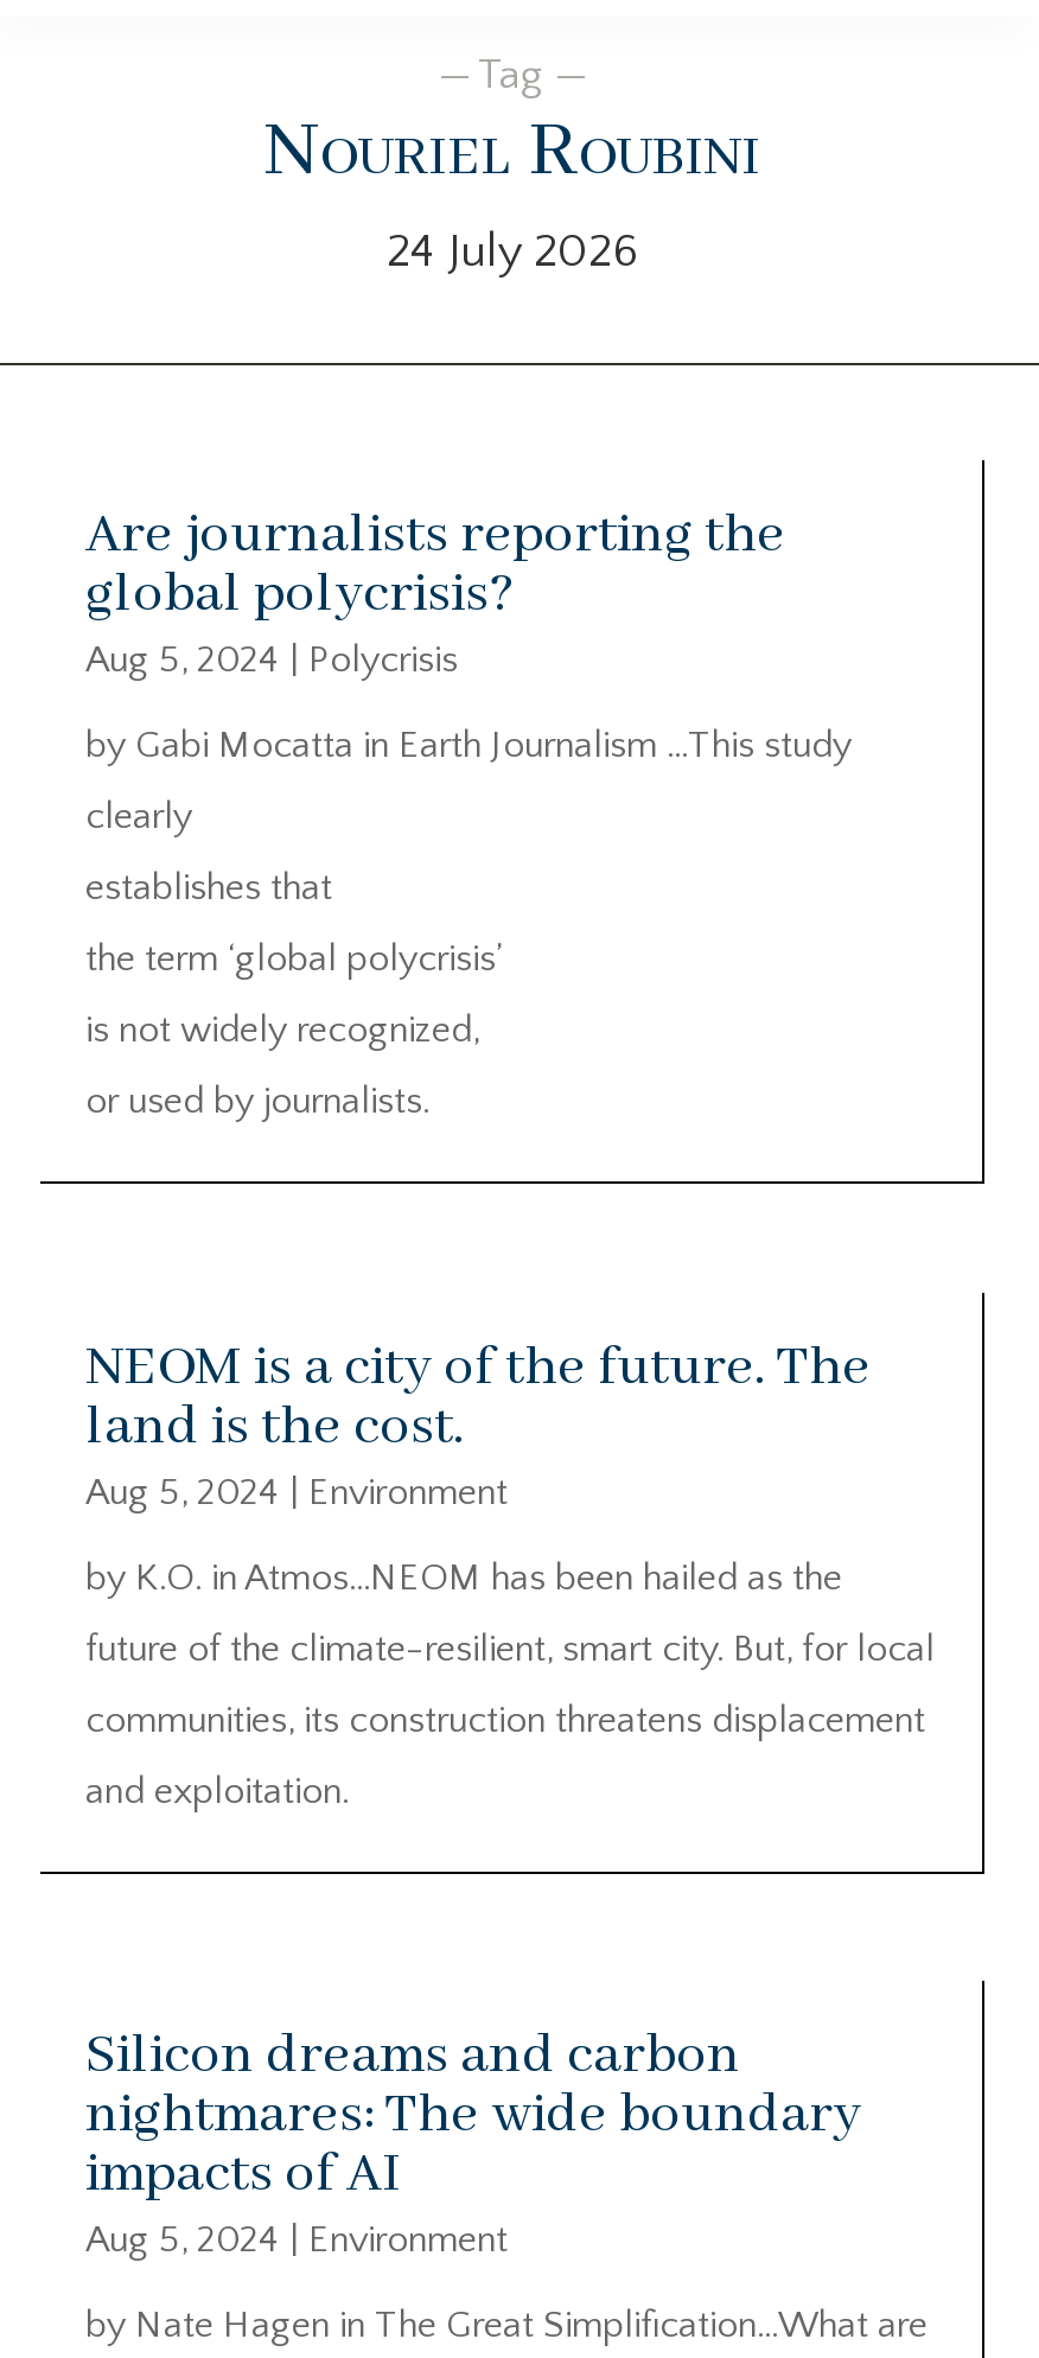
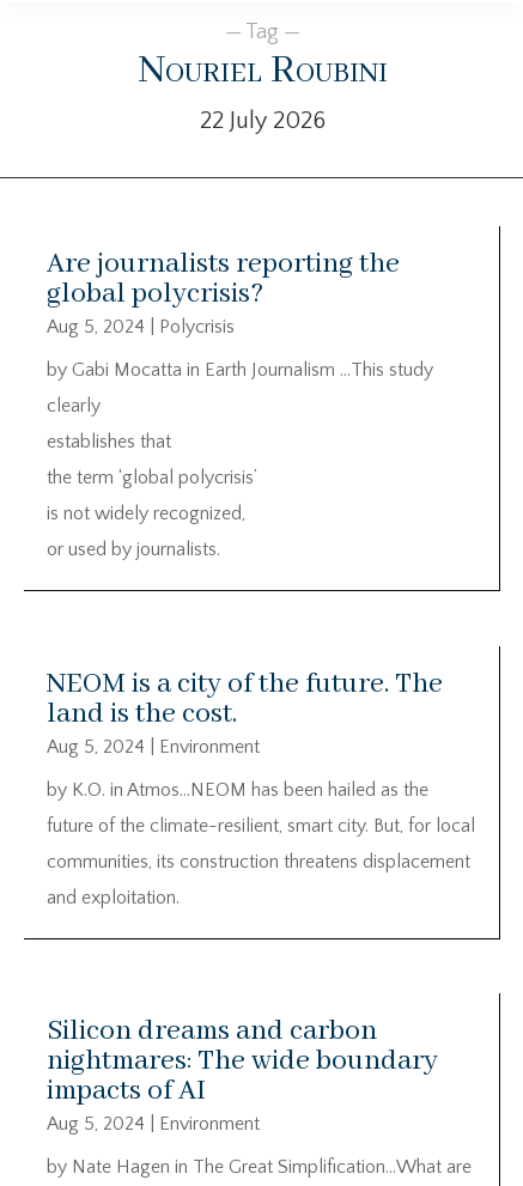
[387,225,638,277] 24 July 2026 -> [199,108,325,134] 22 July 2026

